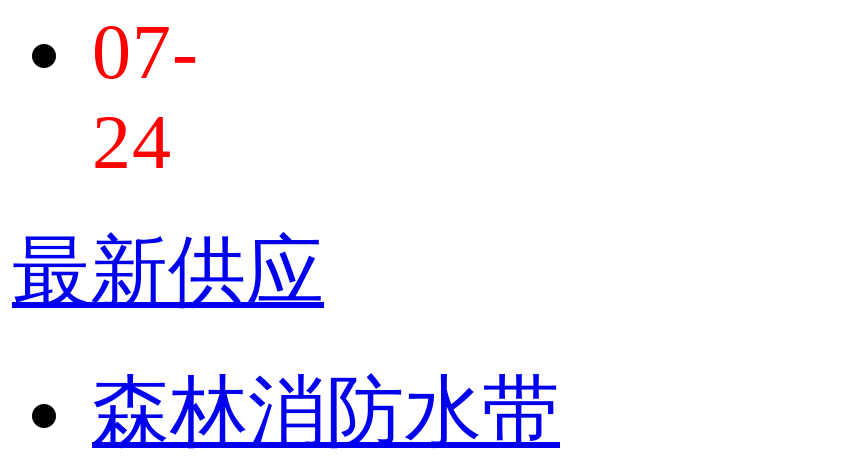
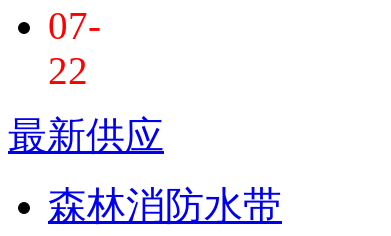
[92,98,172,184] 24 -> [48,49,88,92] 22

